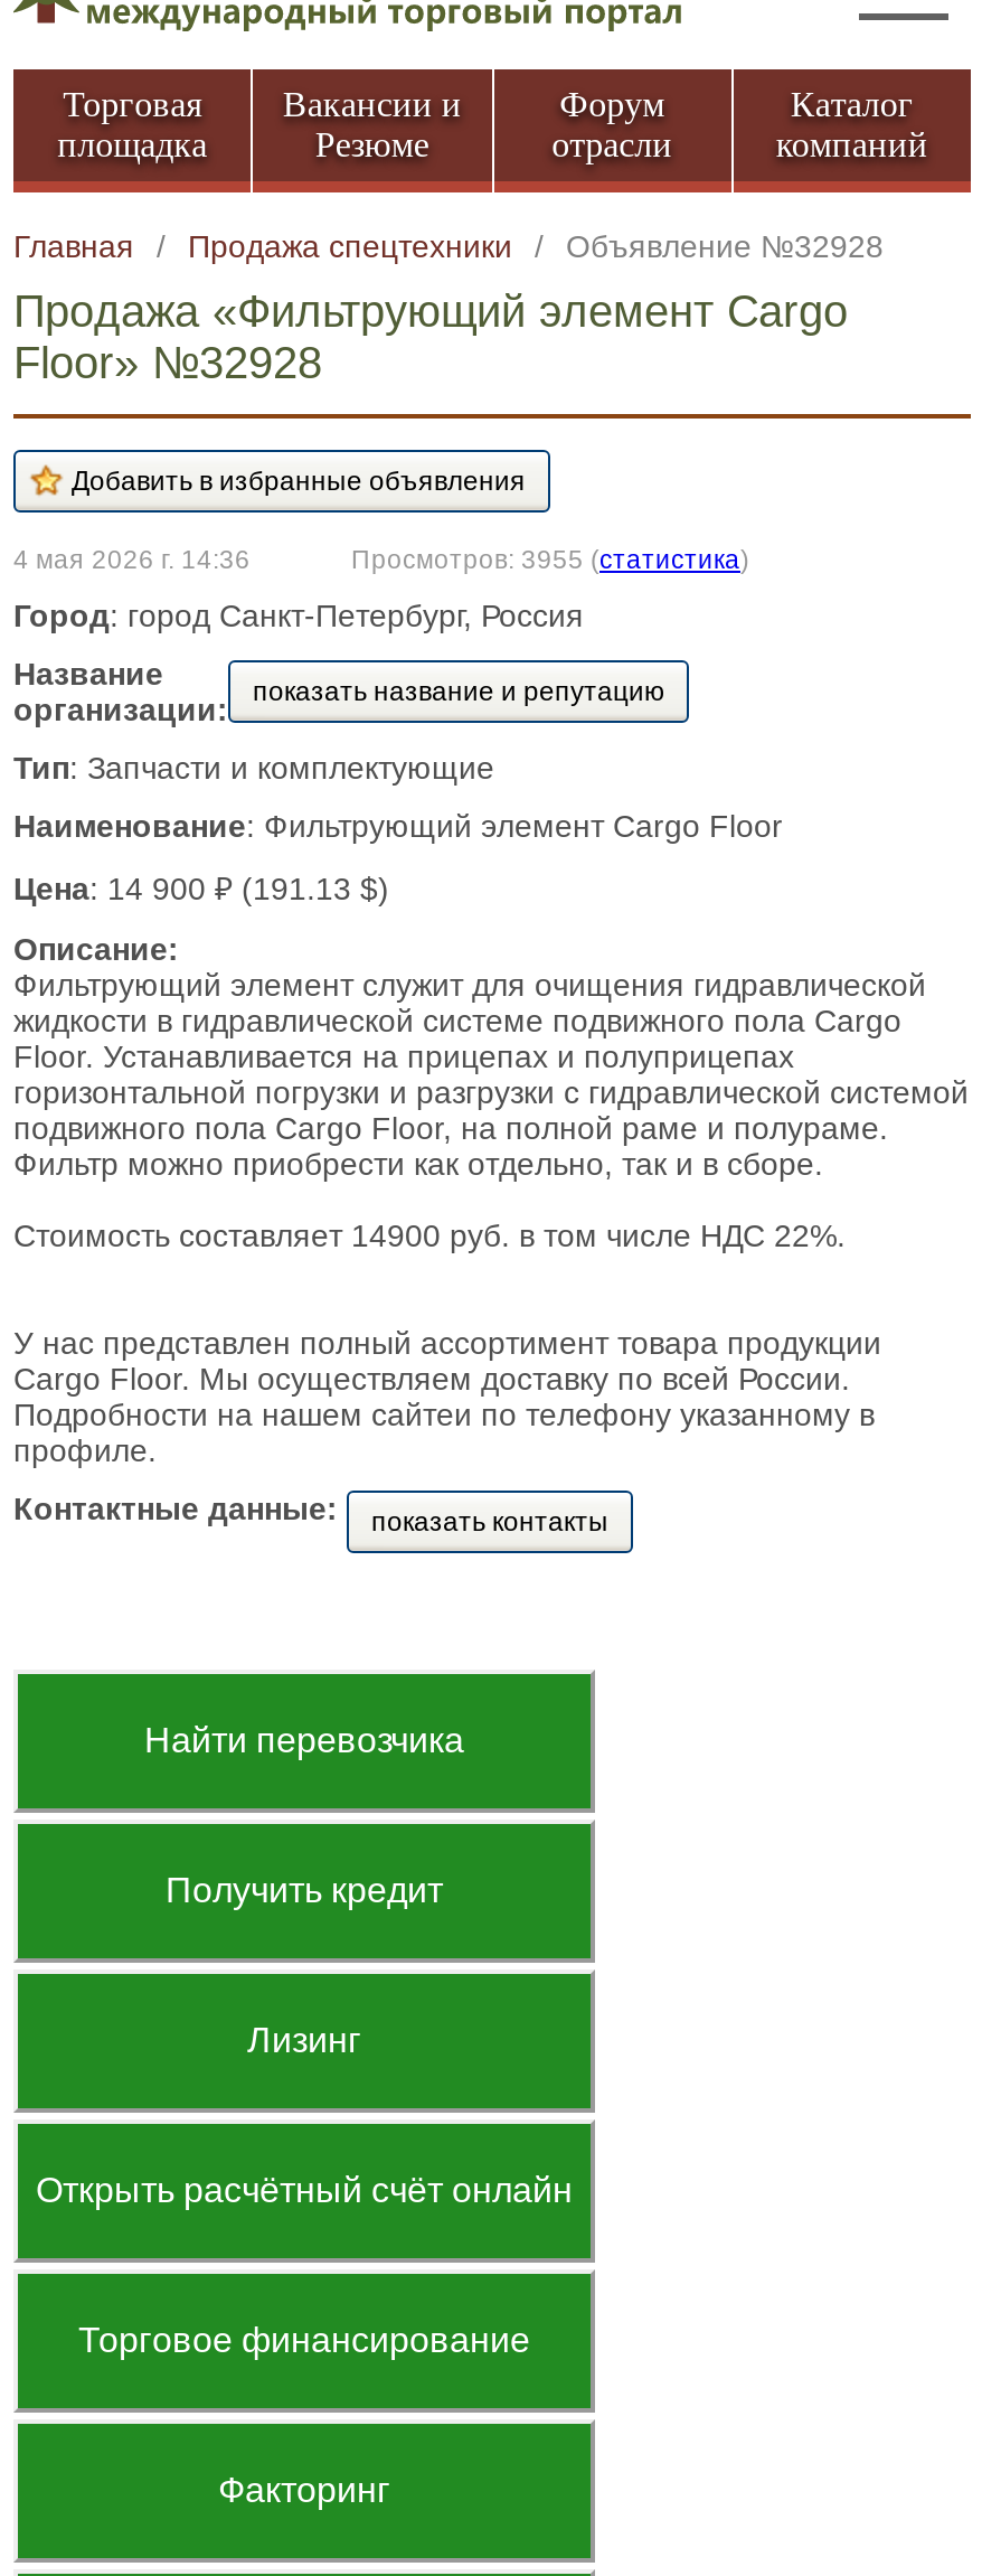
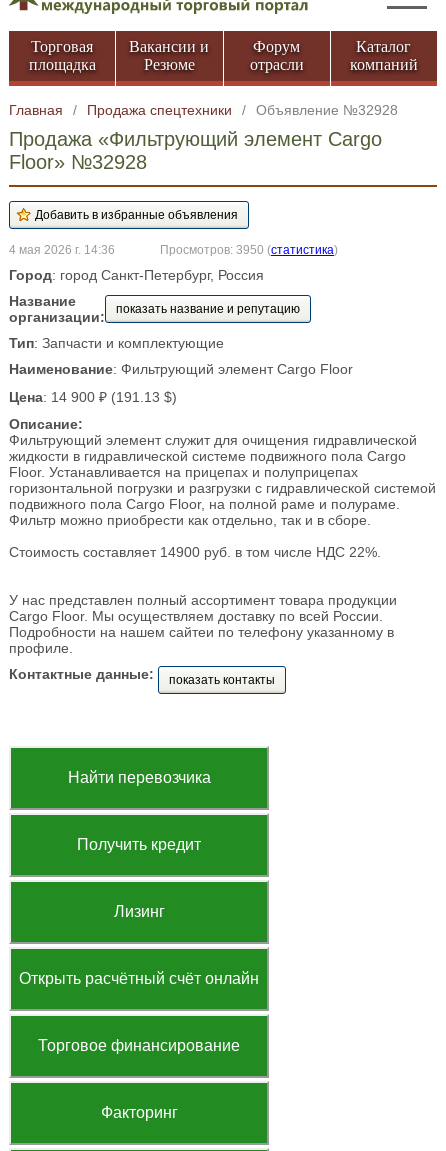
[351,544,749,573] Просмотров: 3955 (статистика) -> [160,243,338,256] Просмотров: 3950 (статистика)

